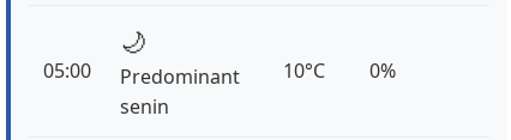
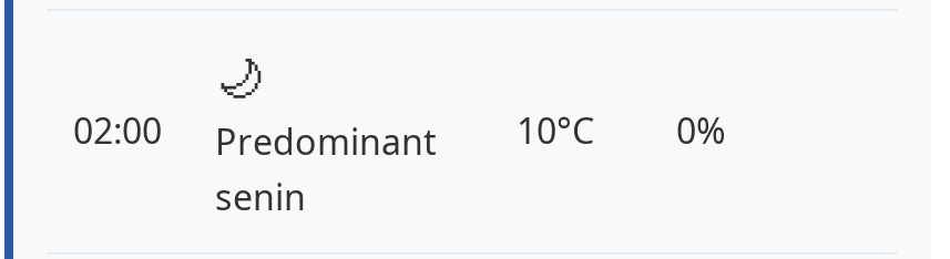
[43,58,396,90] 05:00 Predominant 10°C 0% -> [73,107,725,167] 02:00 Predominant 10°C 0%

